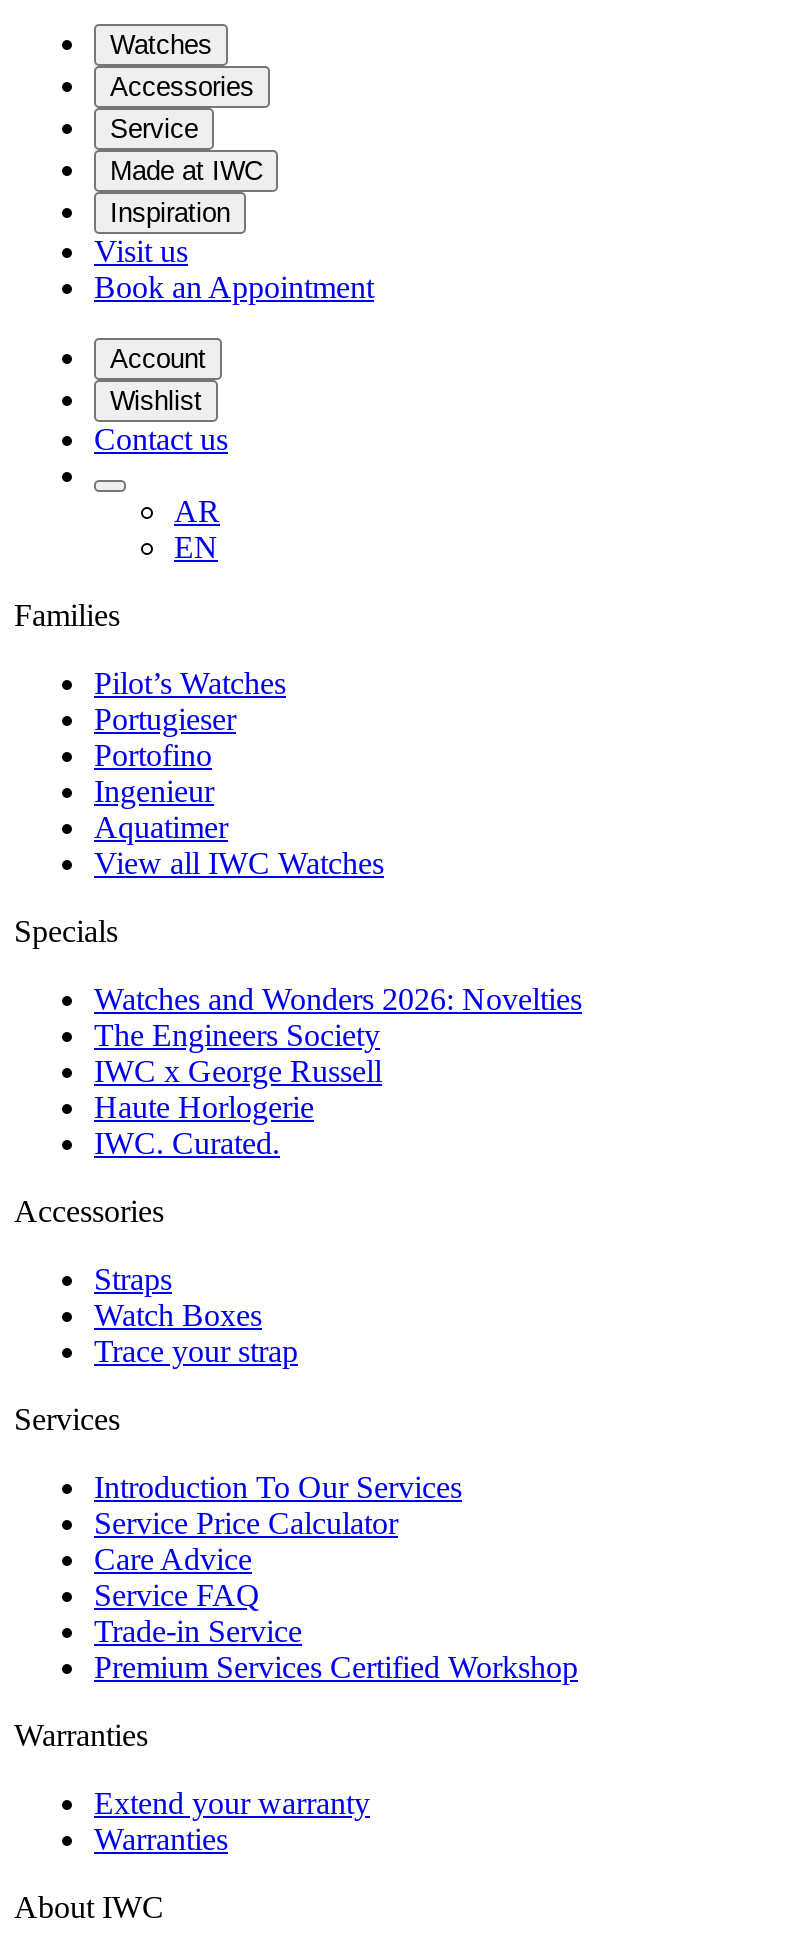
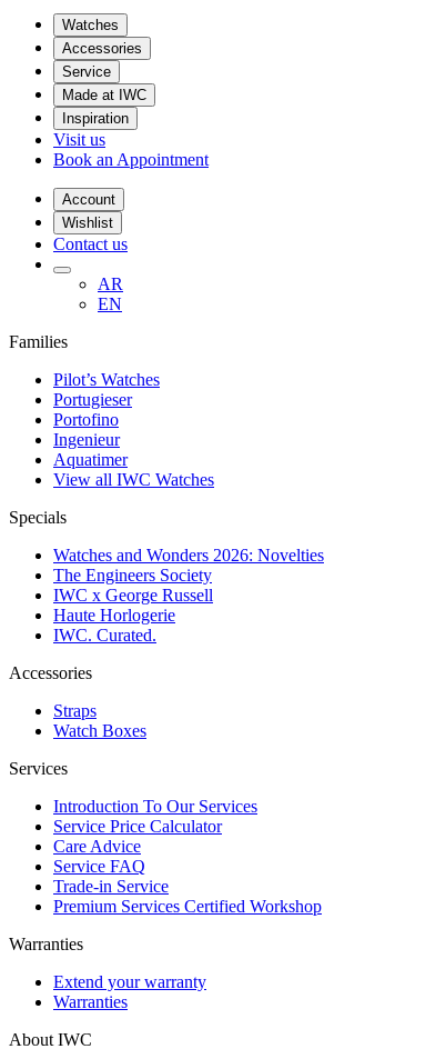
[94,1334,298,1368] Trace your strap -> none

